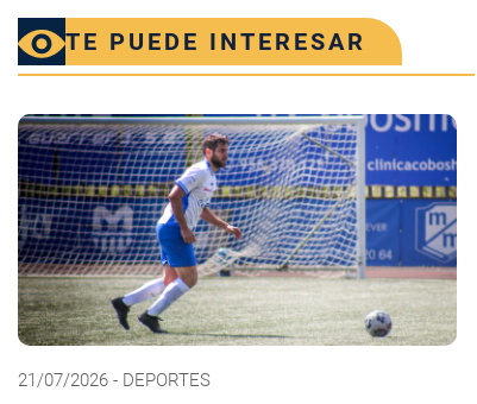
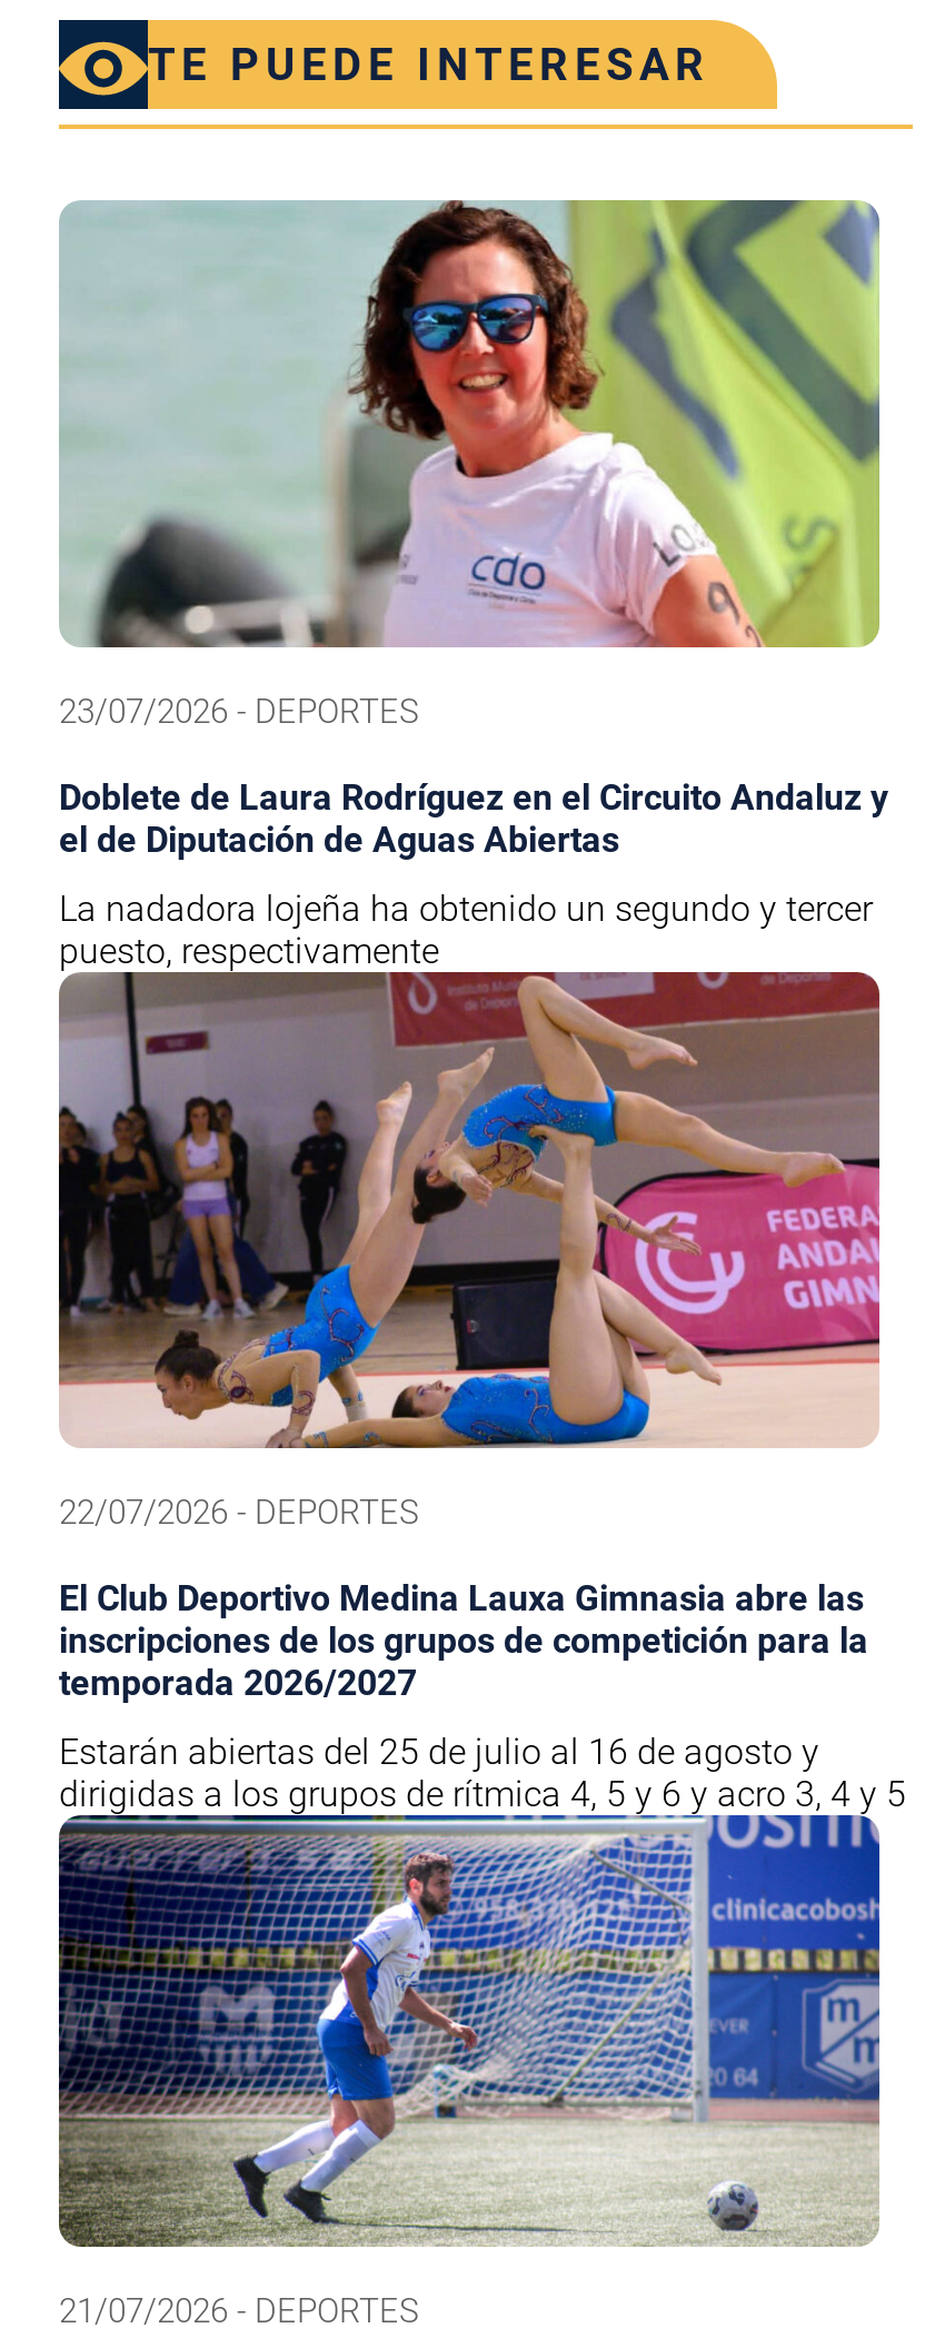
none -> [57,970,906,1814] [image] | 22/07/2026 - DEPORTES | El Club Deportivo Medina Lauxa Gimnasia abre las | inscripciones de los grupos de competición para la | temporada 2026/2027 | Estarán abiertas del 25 de julio al 16 de agosto y | dirigidas a los grupos de rítmica 4, 5 y 6 y acro 3, 4 y 5
none -> [59,198,888,972] [image] | 23/07/2026 - DEPORTES | Doblete de Laura Rodríguez en el Circuito Andaluz y | el de Diputación de Aguas Abiertas | La nadadora lojeña ha obtenido un segundo y tercer | puesto, respectivamente

